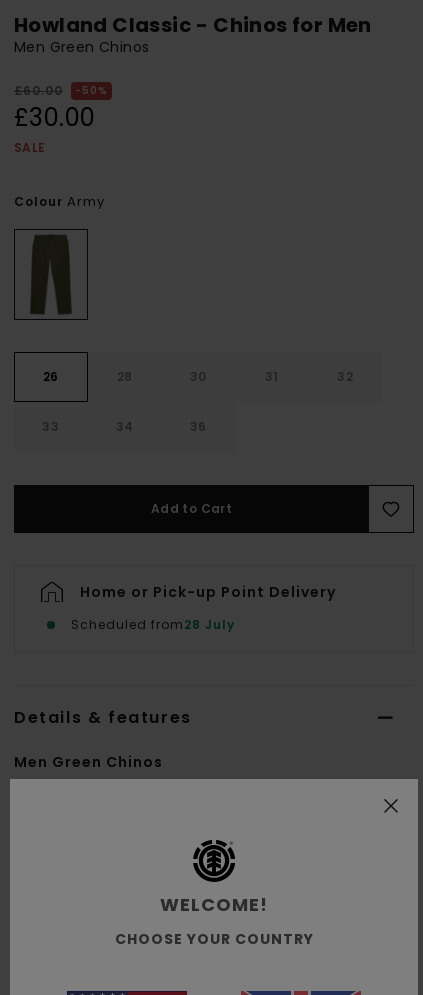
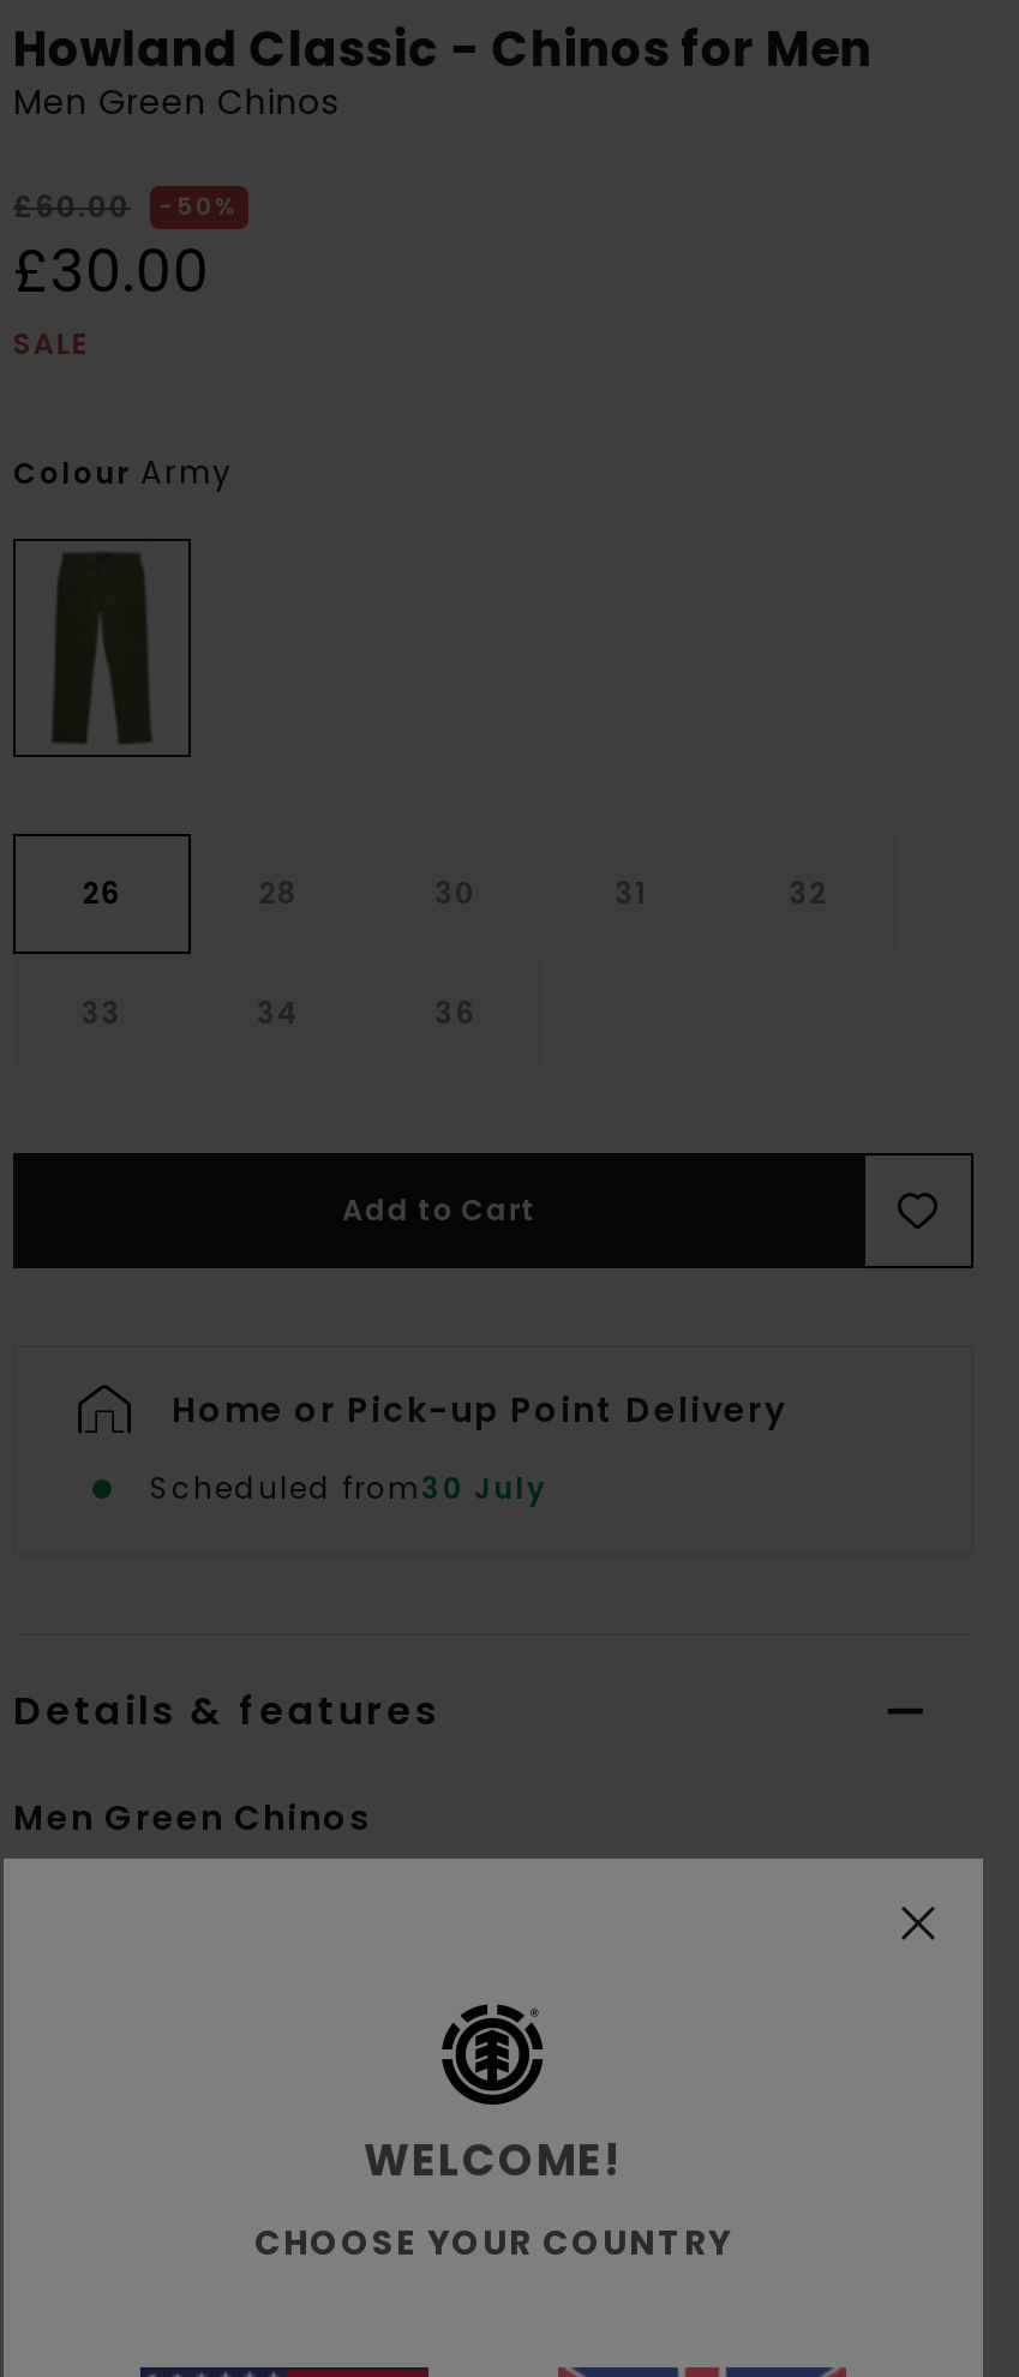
[71,616,235,633] Scheduled from28 July -> [150,1469,546,1509] Scheduled from30 July

